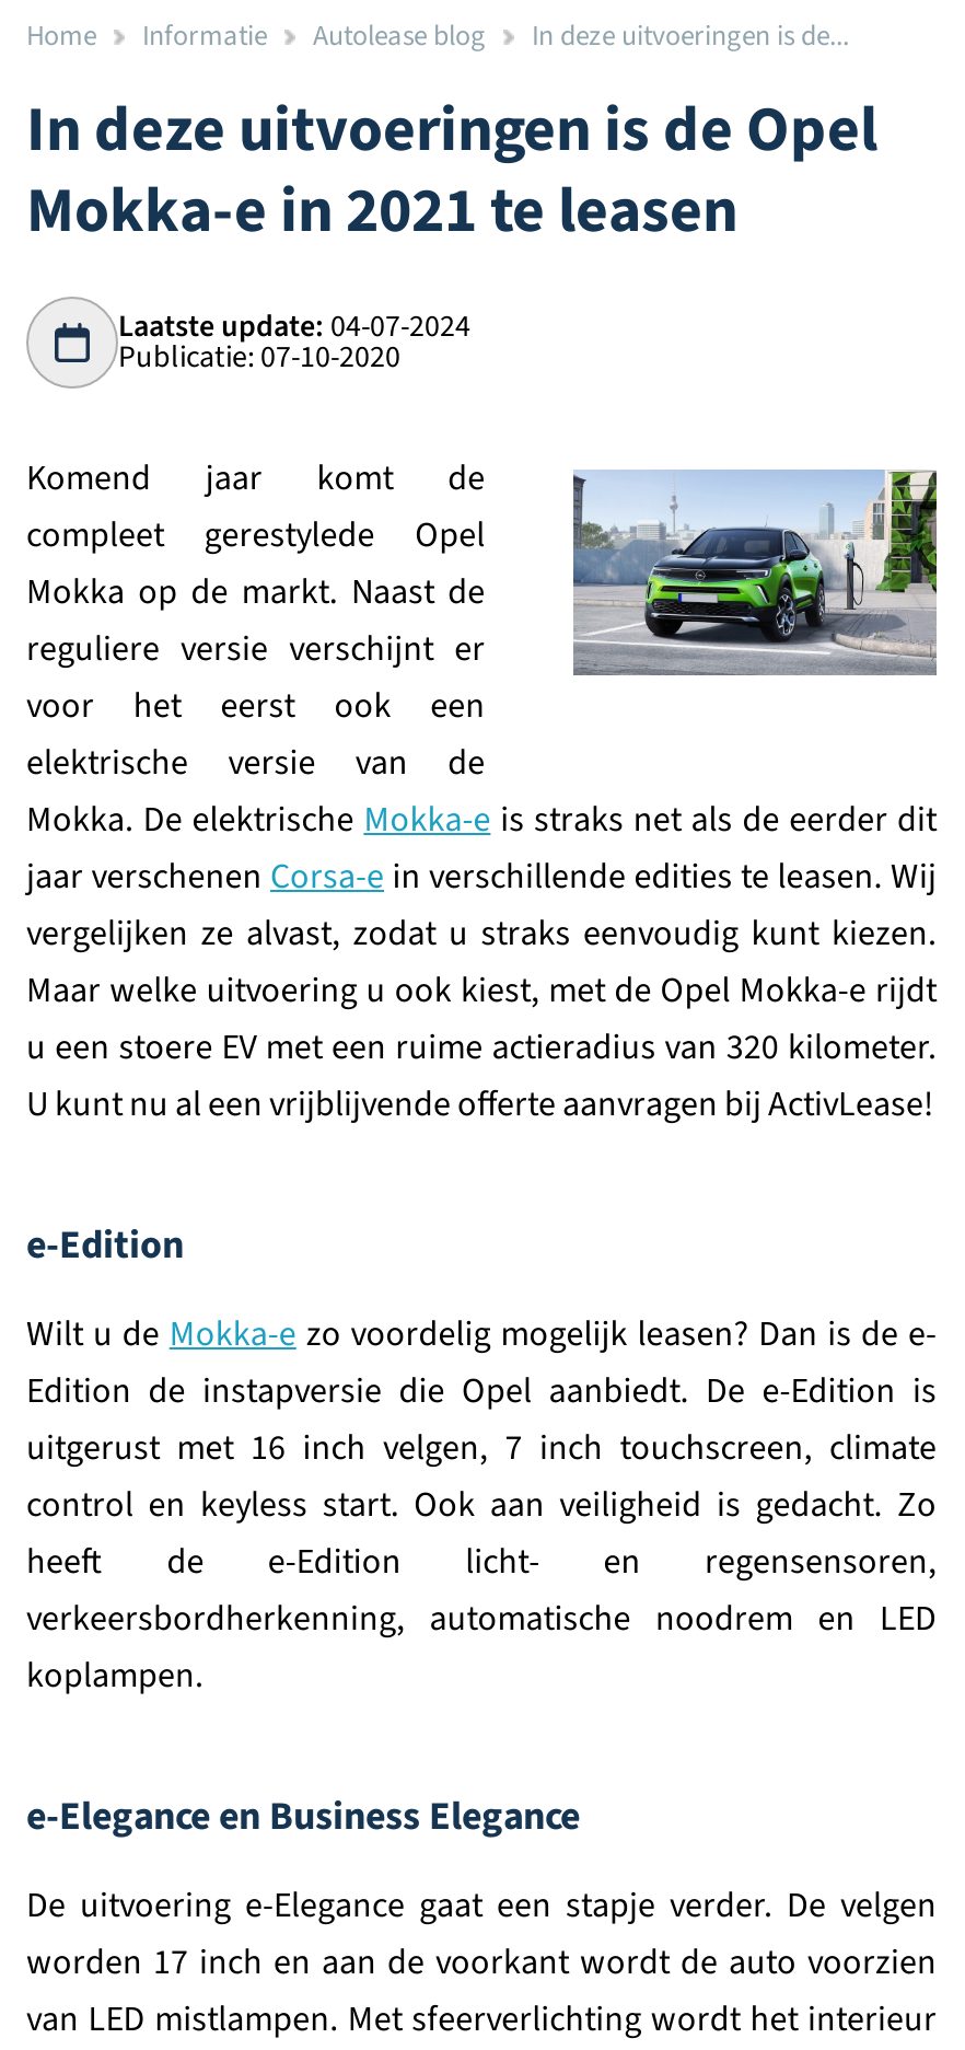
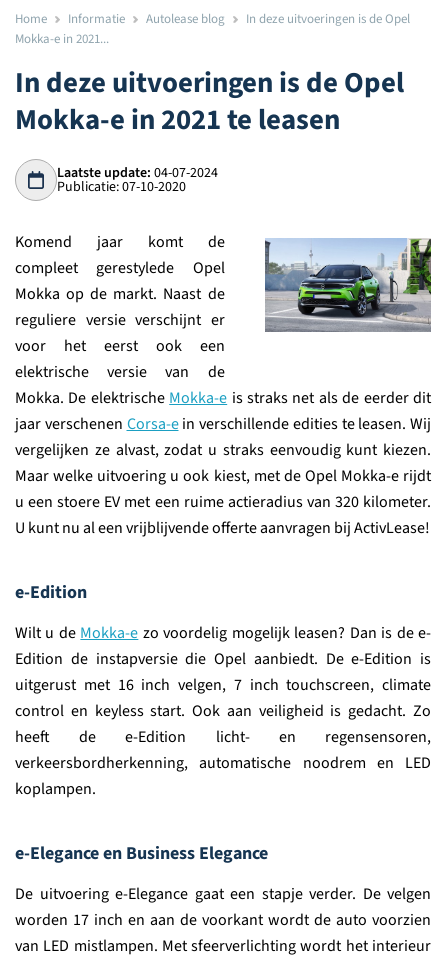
[532,16,849,56] In deze uitvoeringen is de... -> [15,10,410,48] In deze uitvoeringen is de Opel | Mokka-e in 2021...

